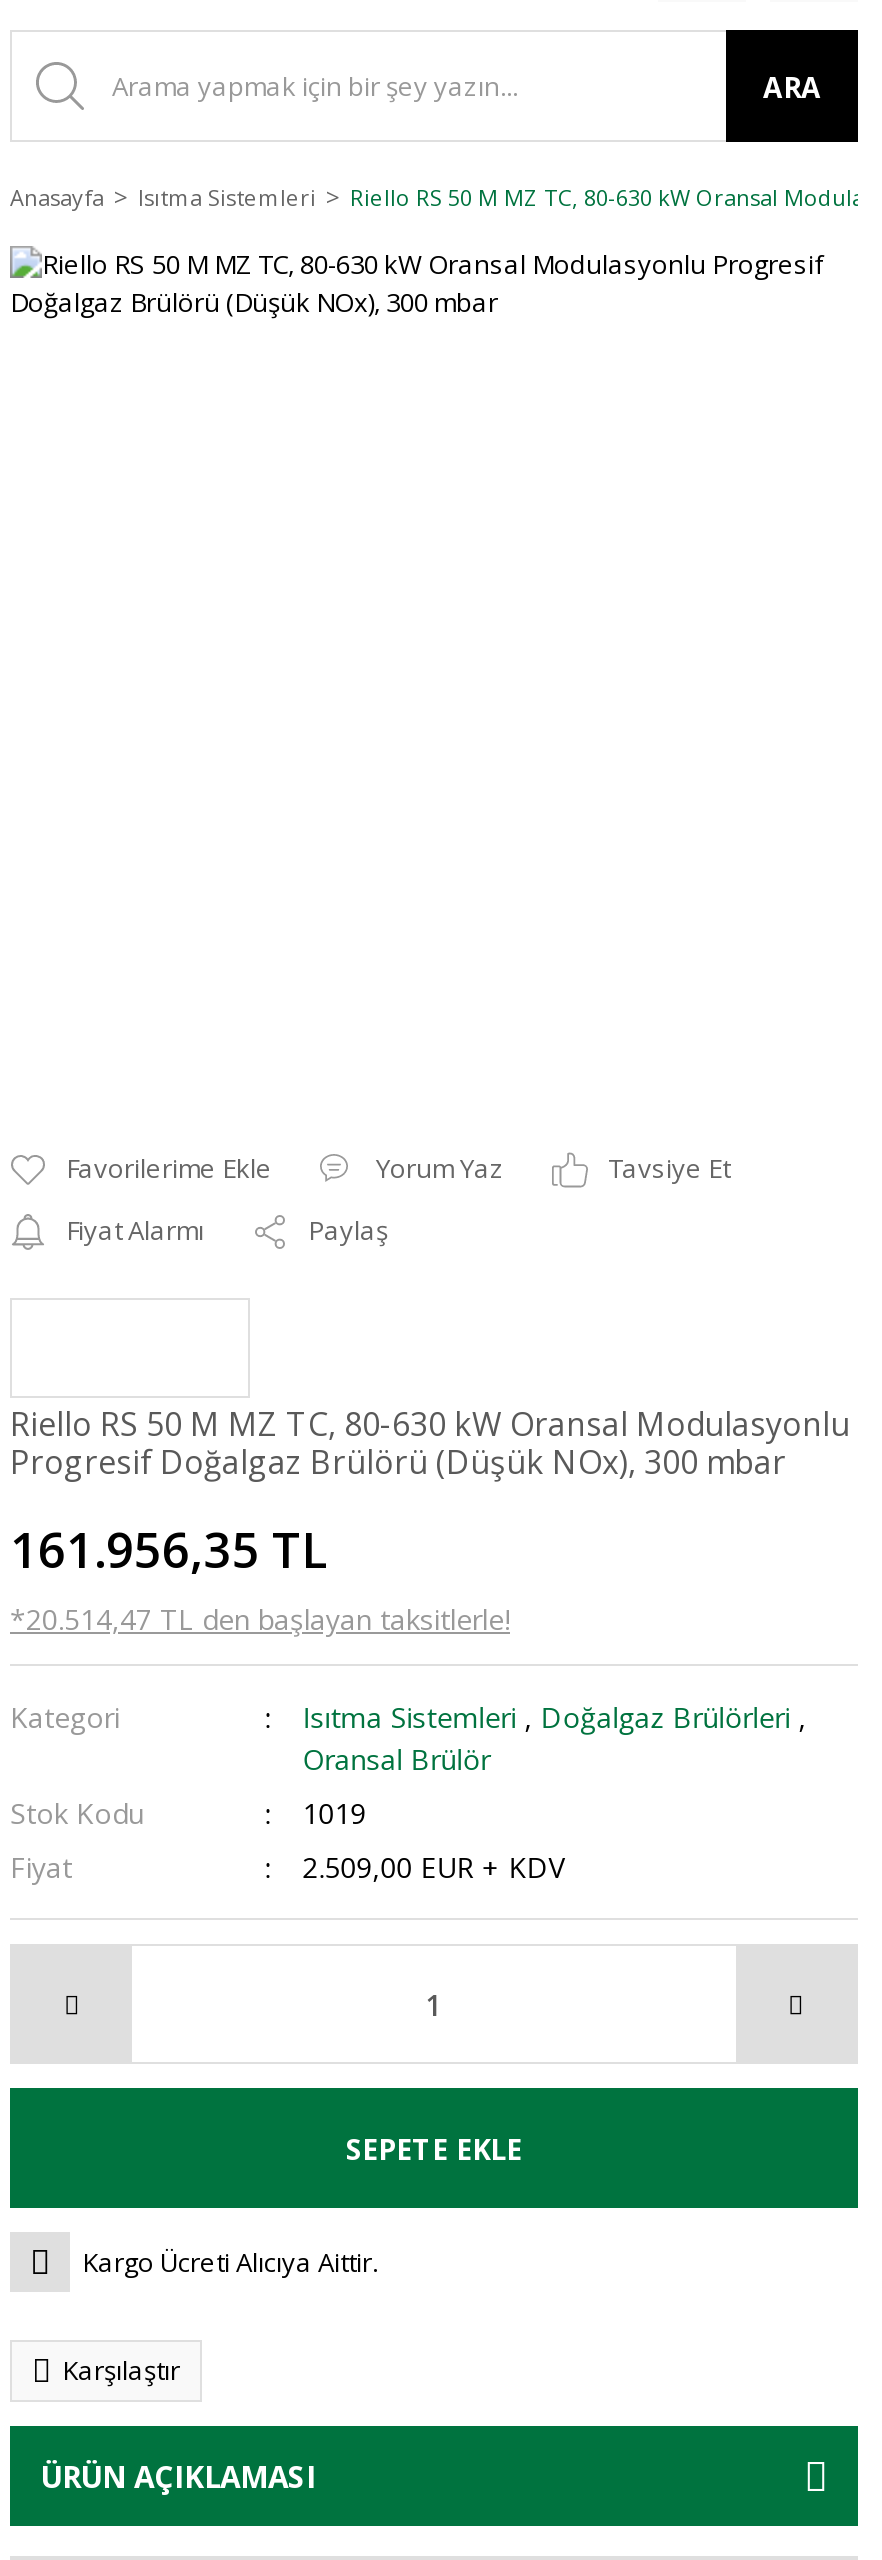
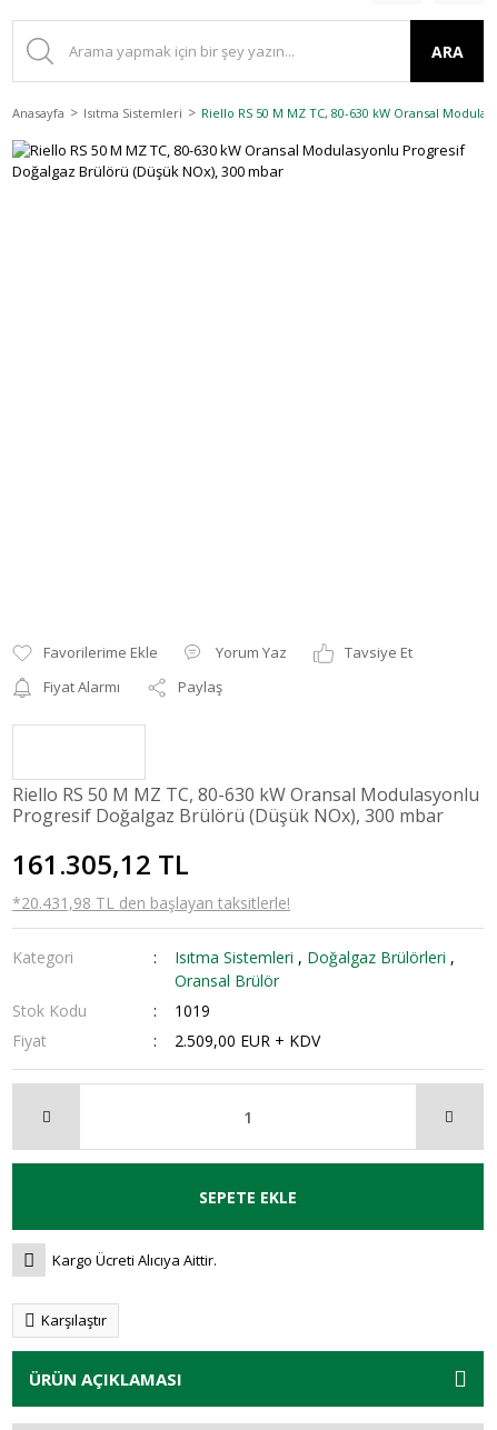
[10,1516,328,1582] 161.956,35 TL -> [12,846,189,882] 161.305,12 TL
[10,1600,510,1638] *20.514,47 TL den başlayan taksitlerle! -> [12,892,290,913] *20.431,98 TL den başlayan taksitlerle!

